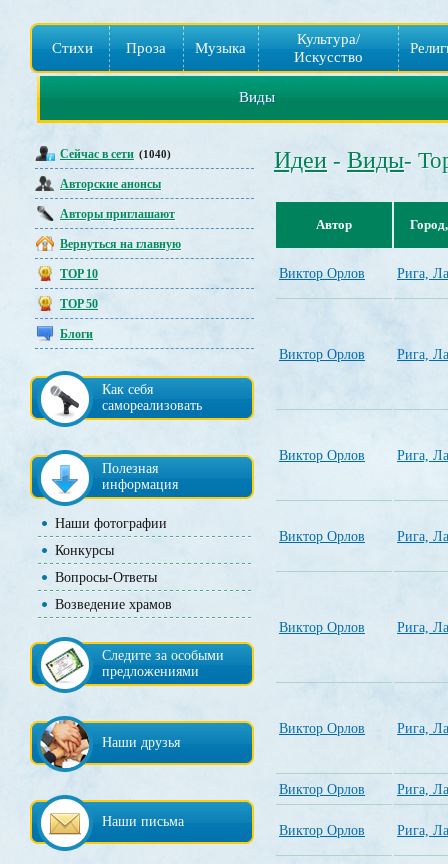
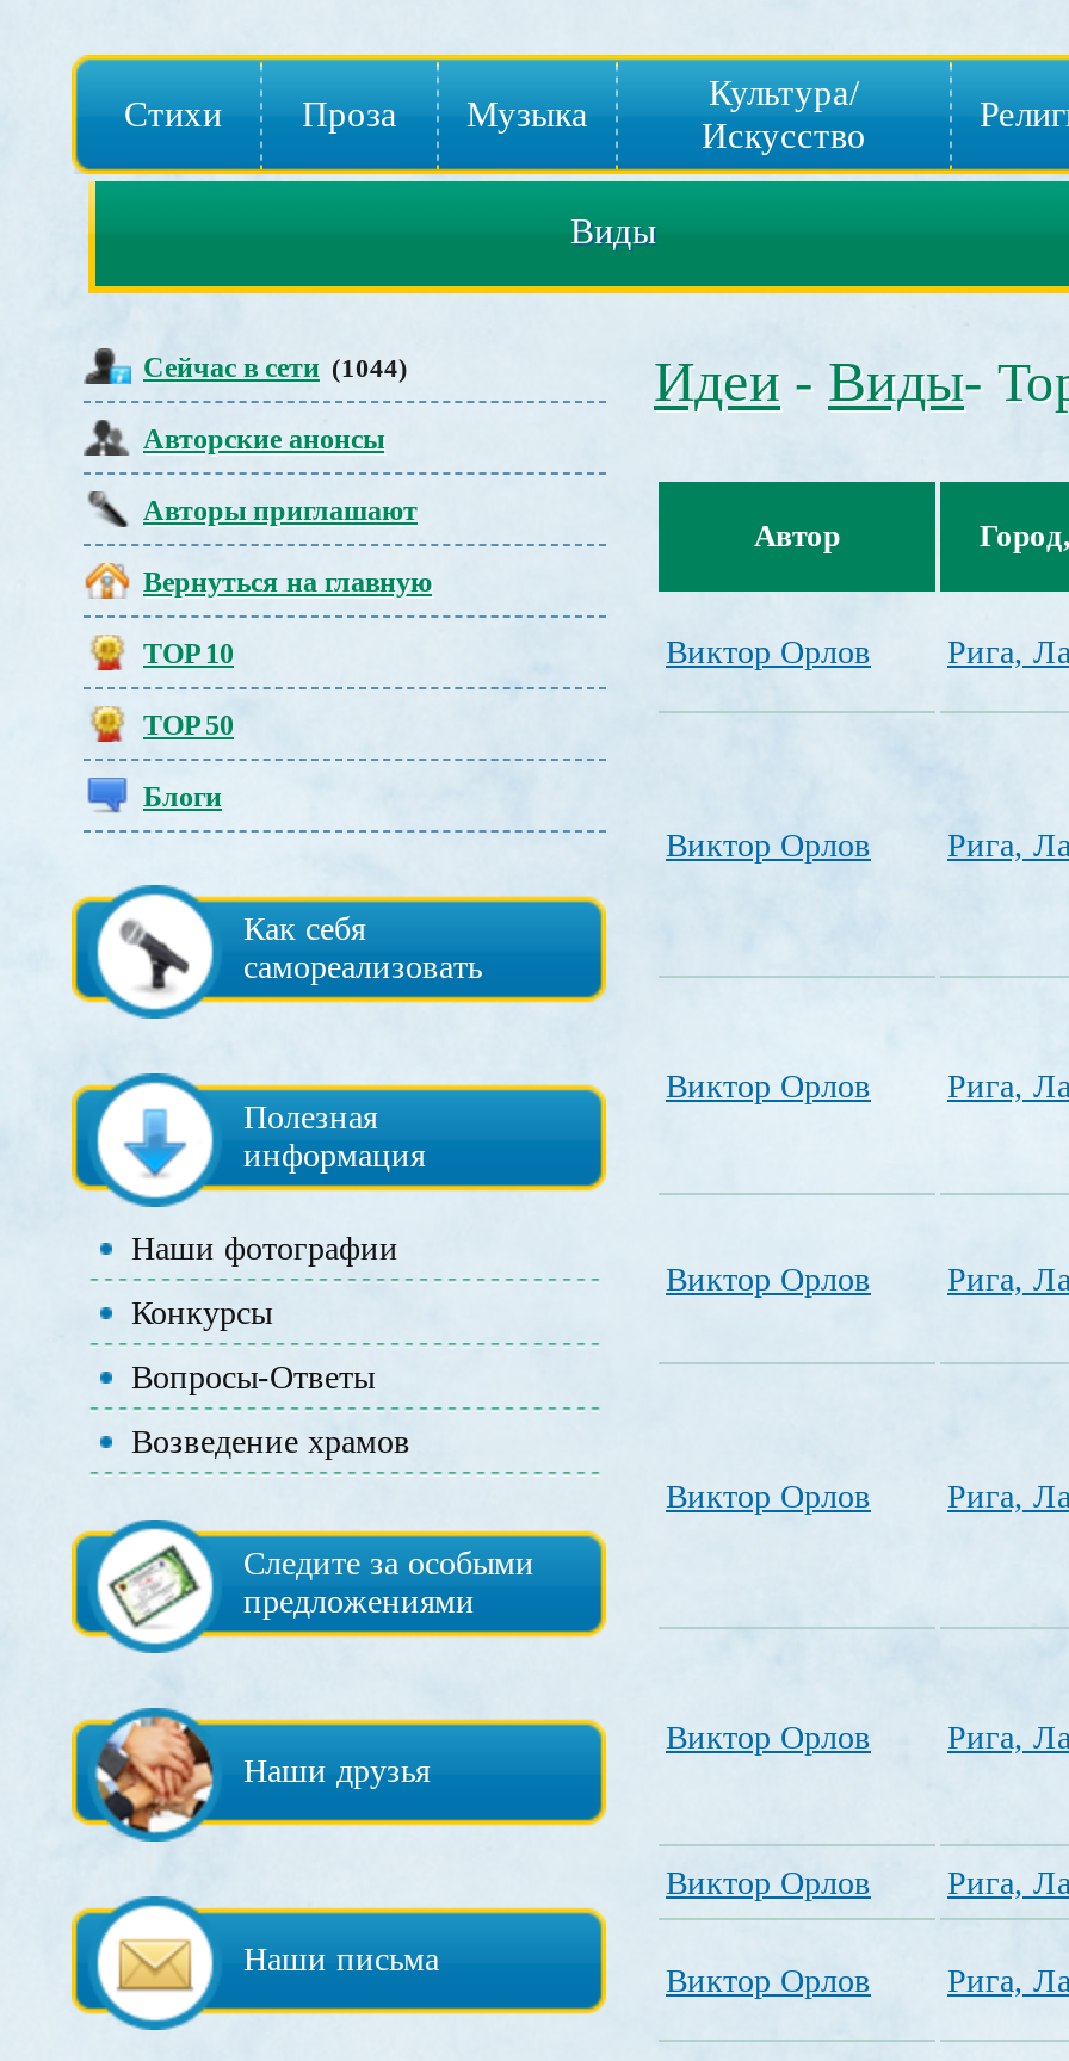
[60,147,171,161] Сейчас в сети (1040) -> [143,351,408,384] Сейчас в сети (1044)

